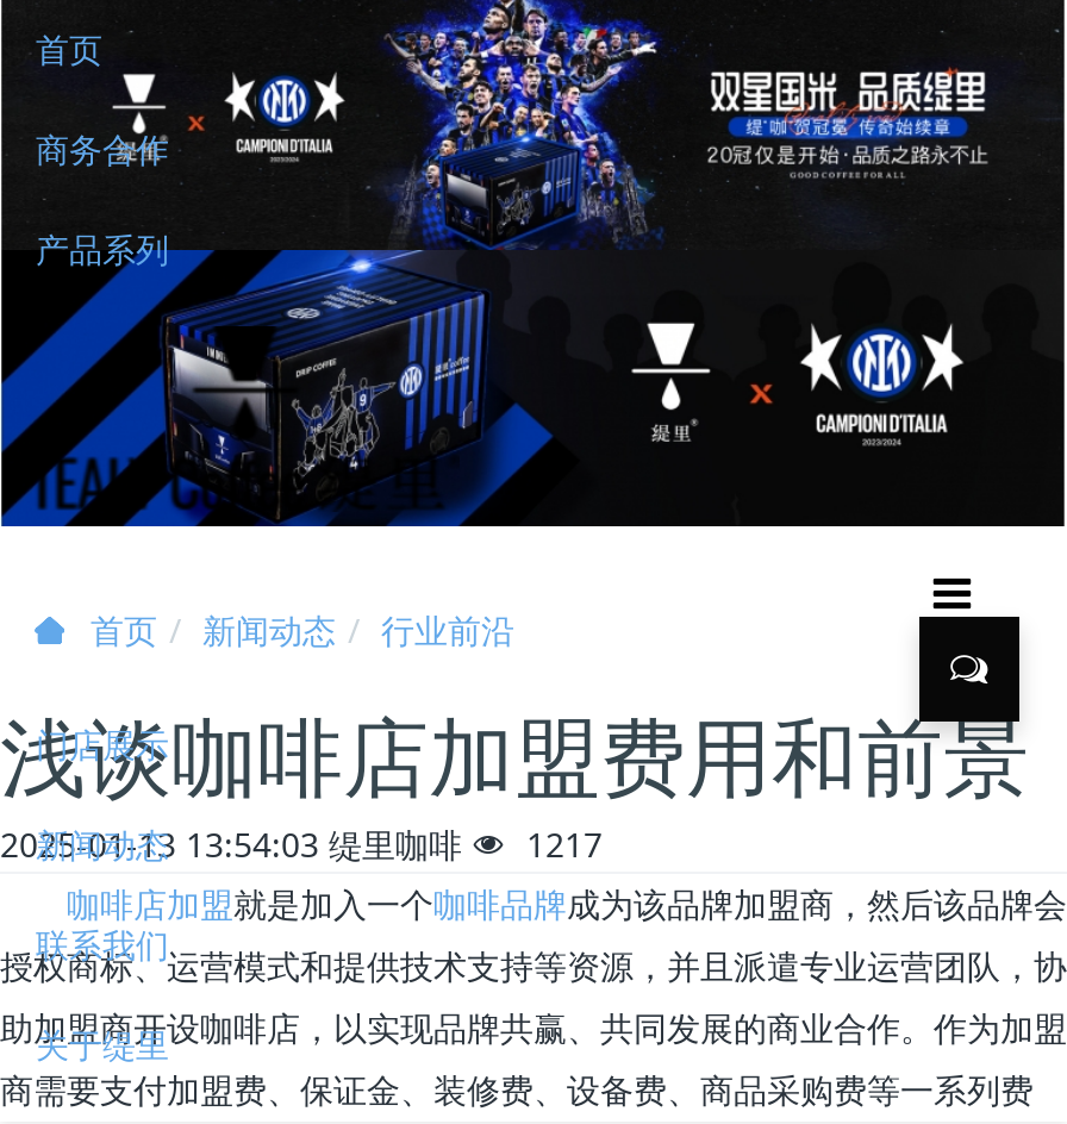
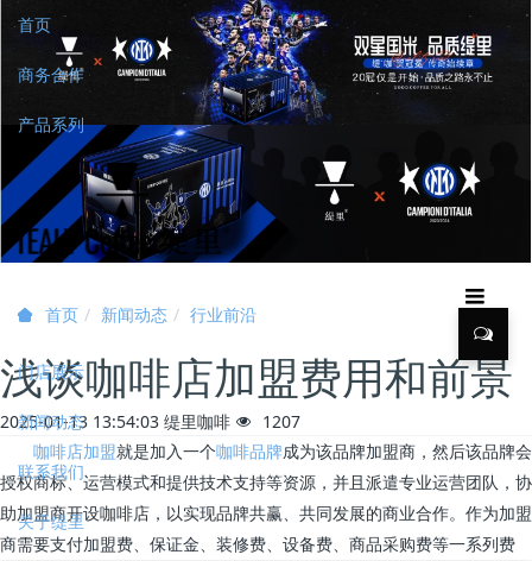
[526,823,603,868] 1217 -> [262,411,300,433] 1207

